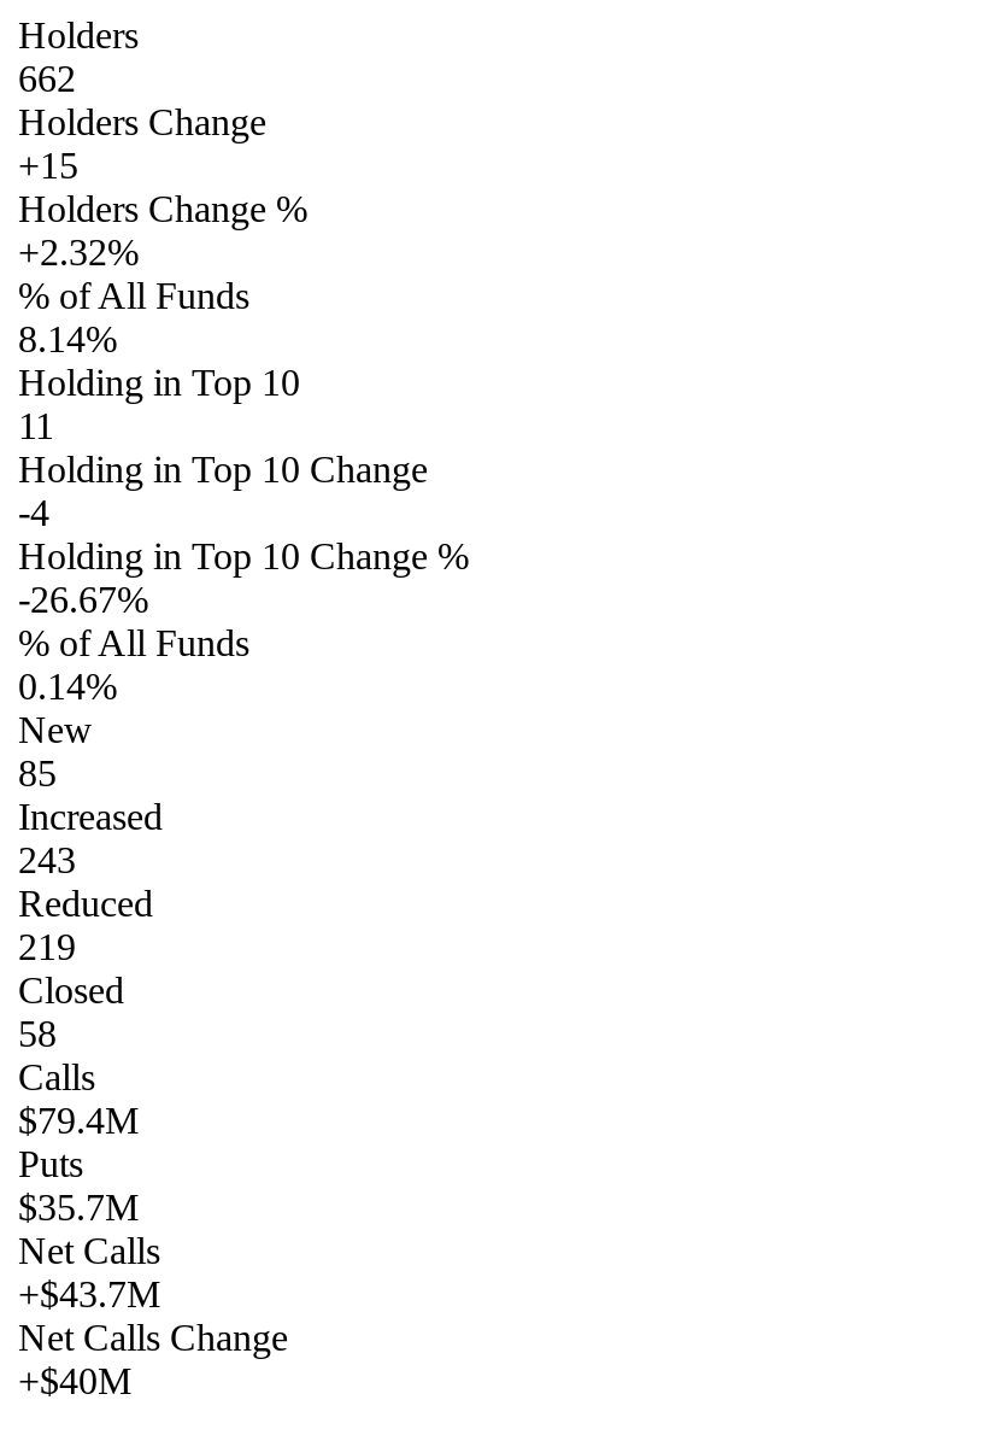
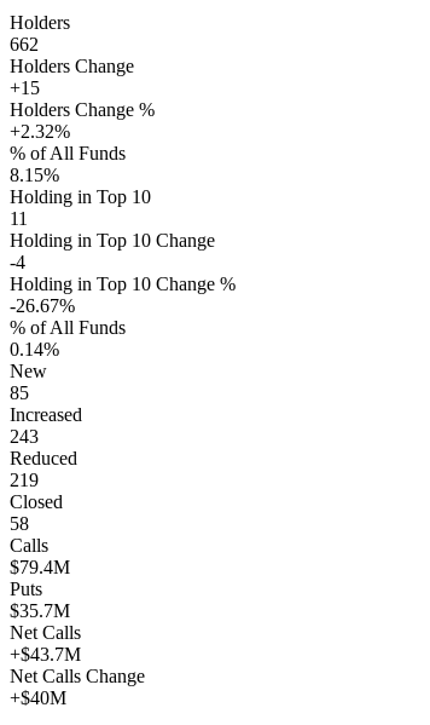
[18,319,117,360] 8.14% -> [10,165,59,186] 8.15%

